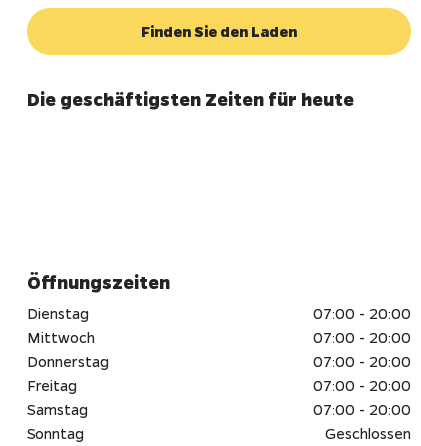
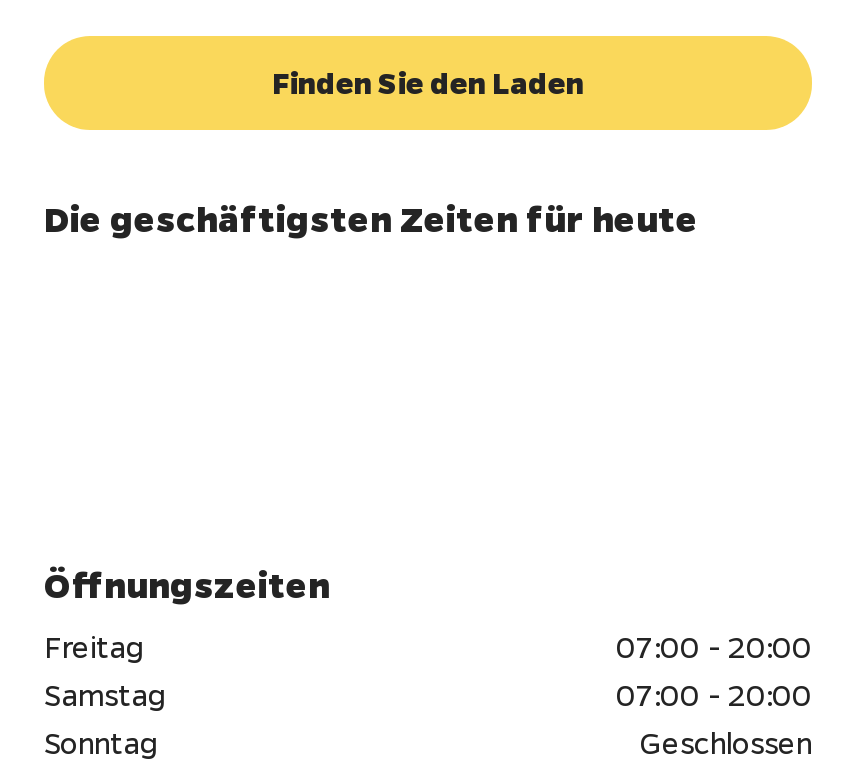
[27,303,411,371] Dienstag | 07:00 - 20:00 | Mittwoch | 07:00 - 20:00 | Donnerstag | 07:00 - 20:00 -> none

